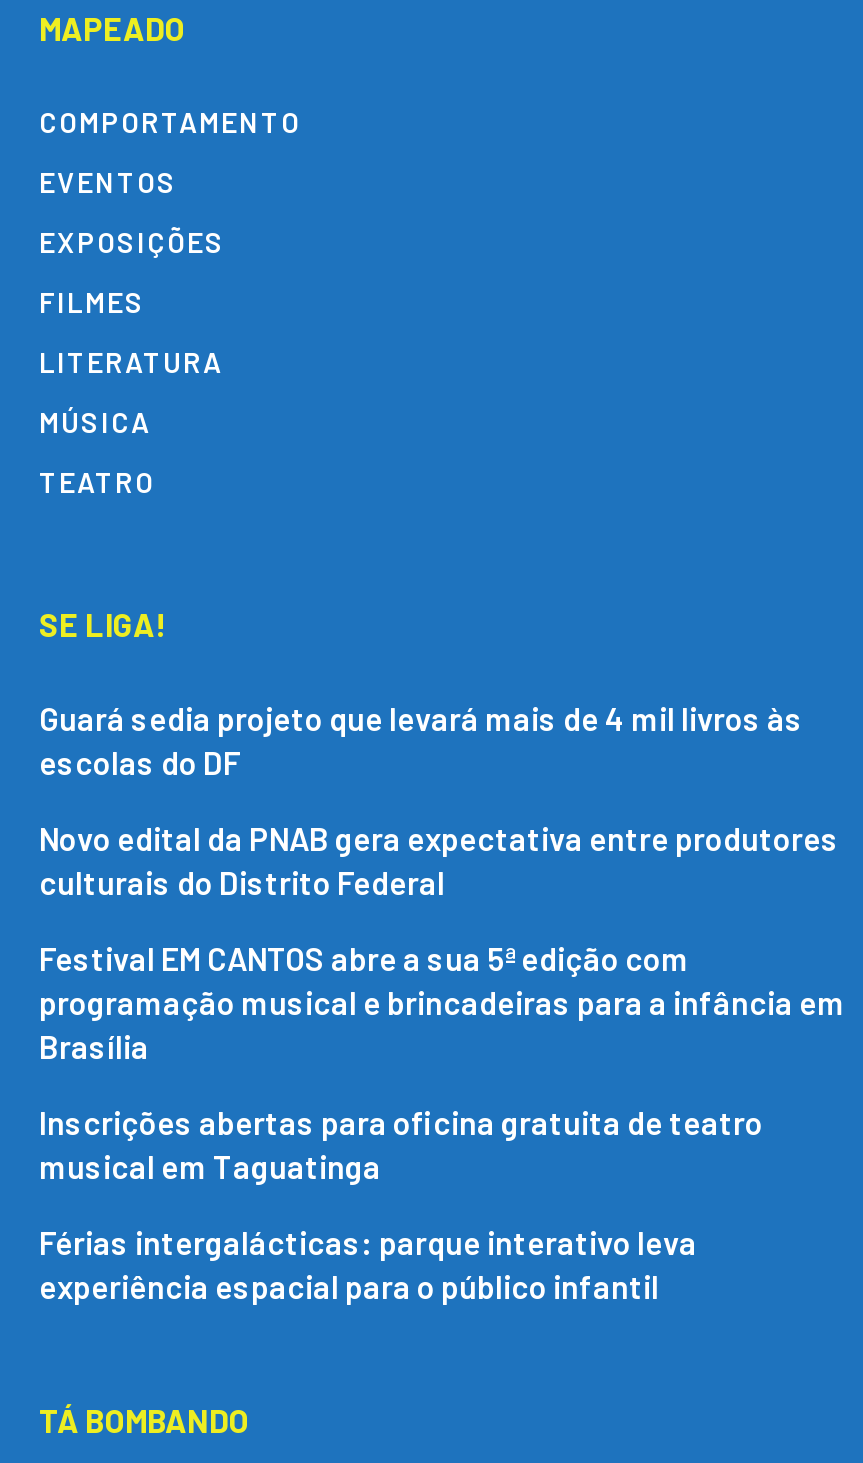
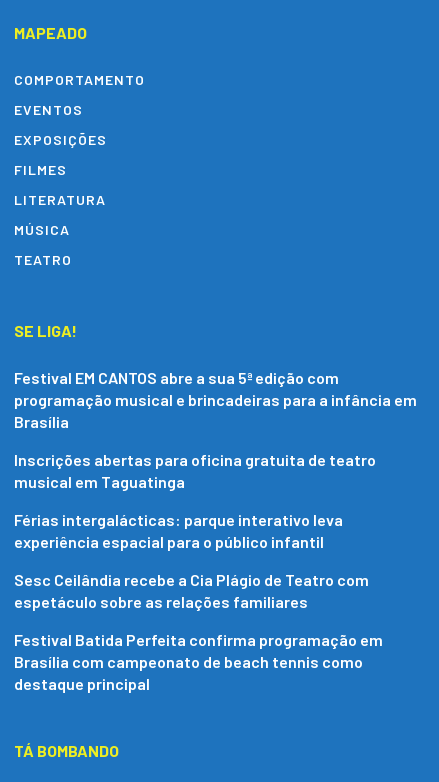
[39,699,839,901] Guará sedia projeto que levará mais de 4 mil livros às | escolas do DF | Novo edital da PNAB gera expectativa entre produtores | culturais do Distrito Federal -> none
moved [39,939,845,1305] -> [14,368,417,551]: Festival EM CANTOS abre a sua 5ª edição com | programação musical e brincadeiras para a infância em | Brasília | Inscrições abertas para oficina gratuita de teatro | musical em Taguatinga | Férias intergalácticas: parque interativo leva | experiência espacial para o público infantil
none -> [14,570,383,693] Sesc Ceilândia recebe a Cia Plágio de Teatro com | espetáculo sobre as relações familiares | Festival Batida Perfeita confirma programação em | Brasília com campeonato de beach tennis como | destaque principal

